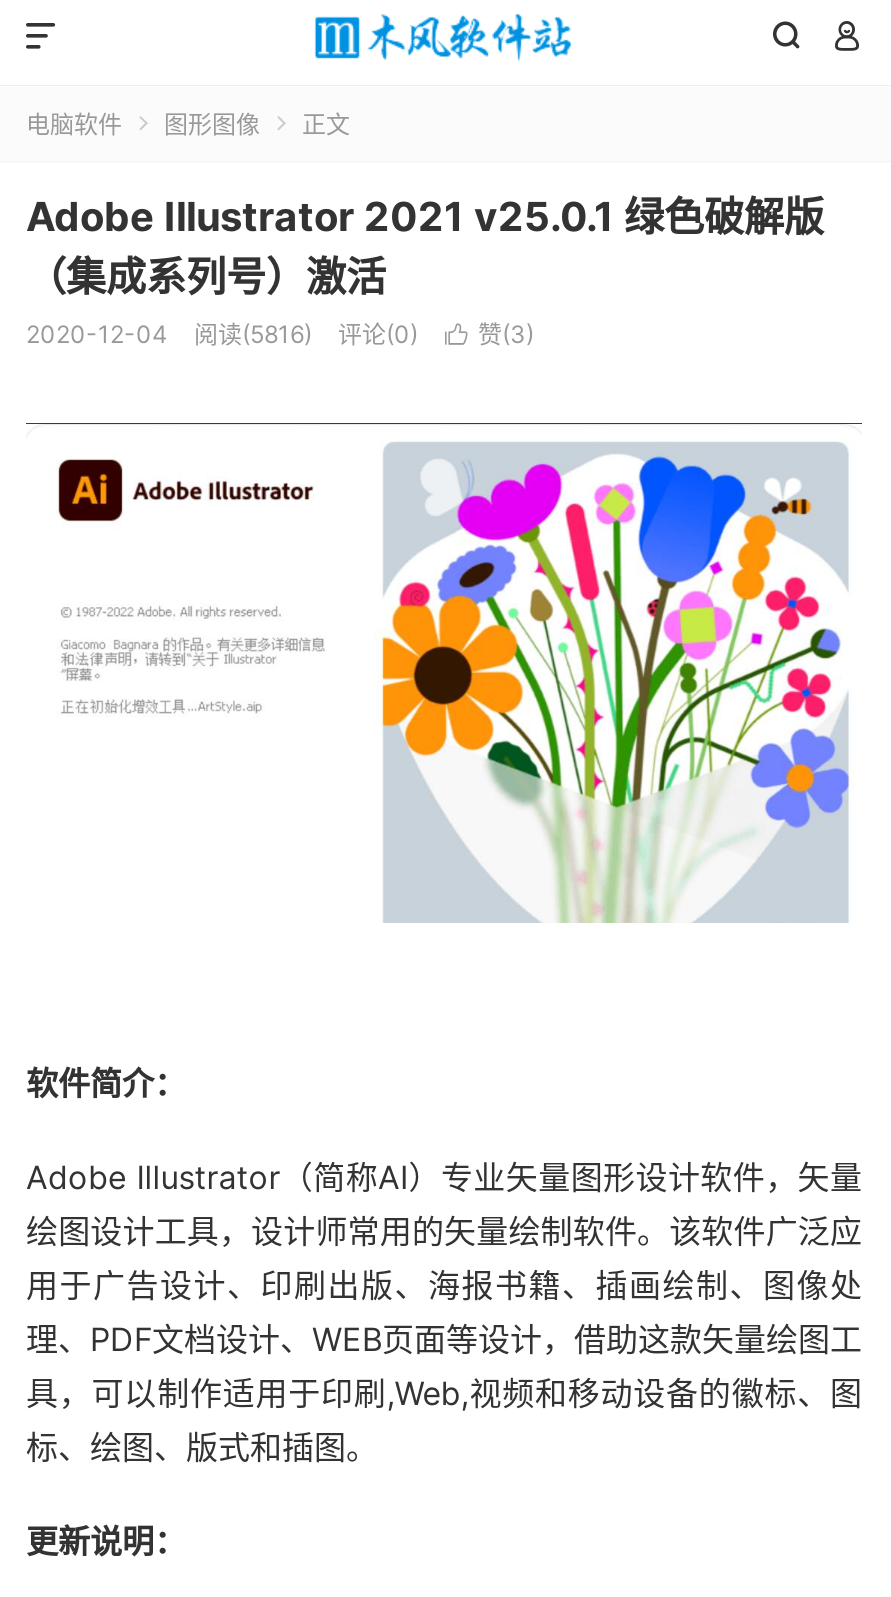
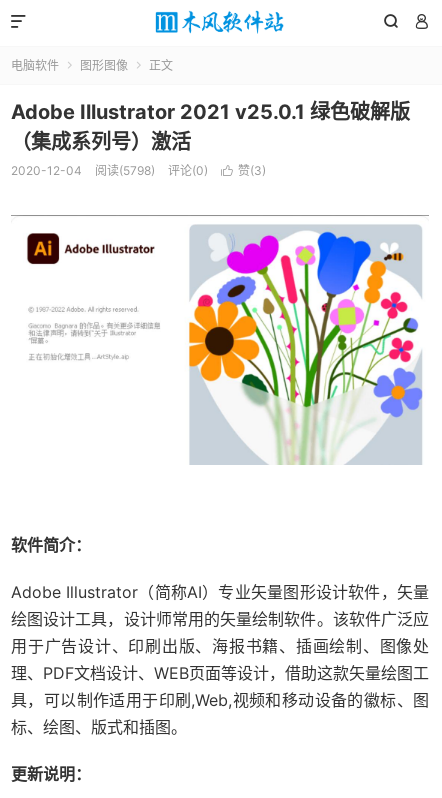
[194,319,312,349] 阅读(5816) -> [95,163,155,178] 阅读(5798)

